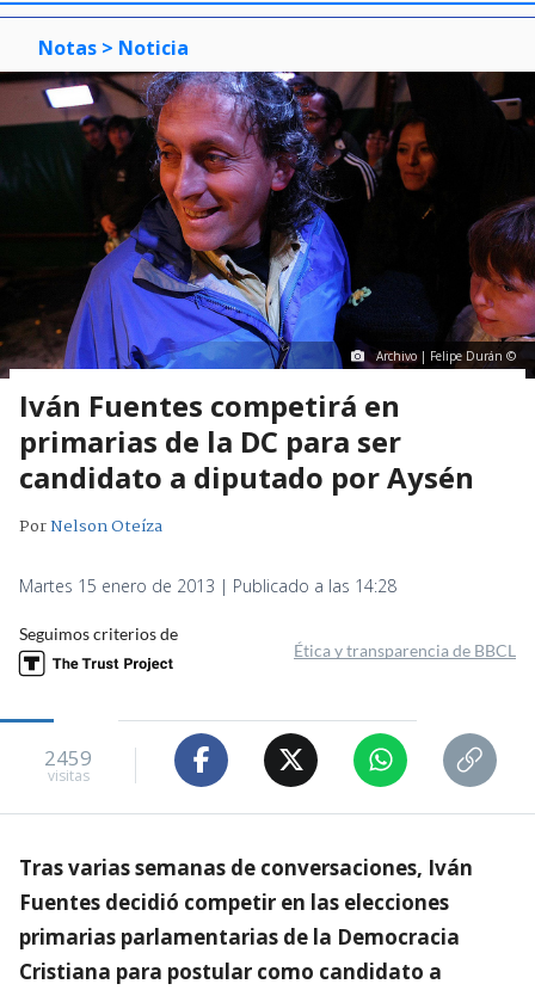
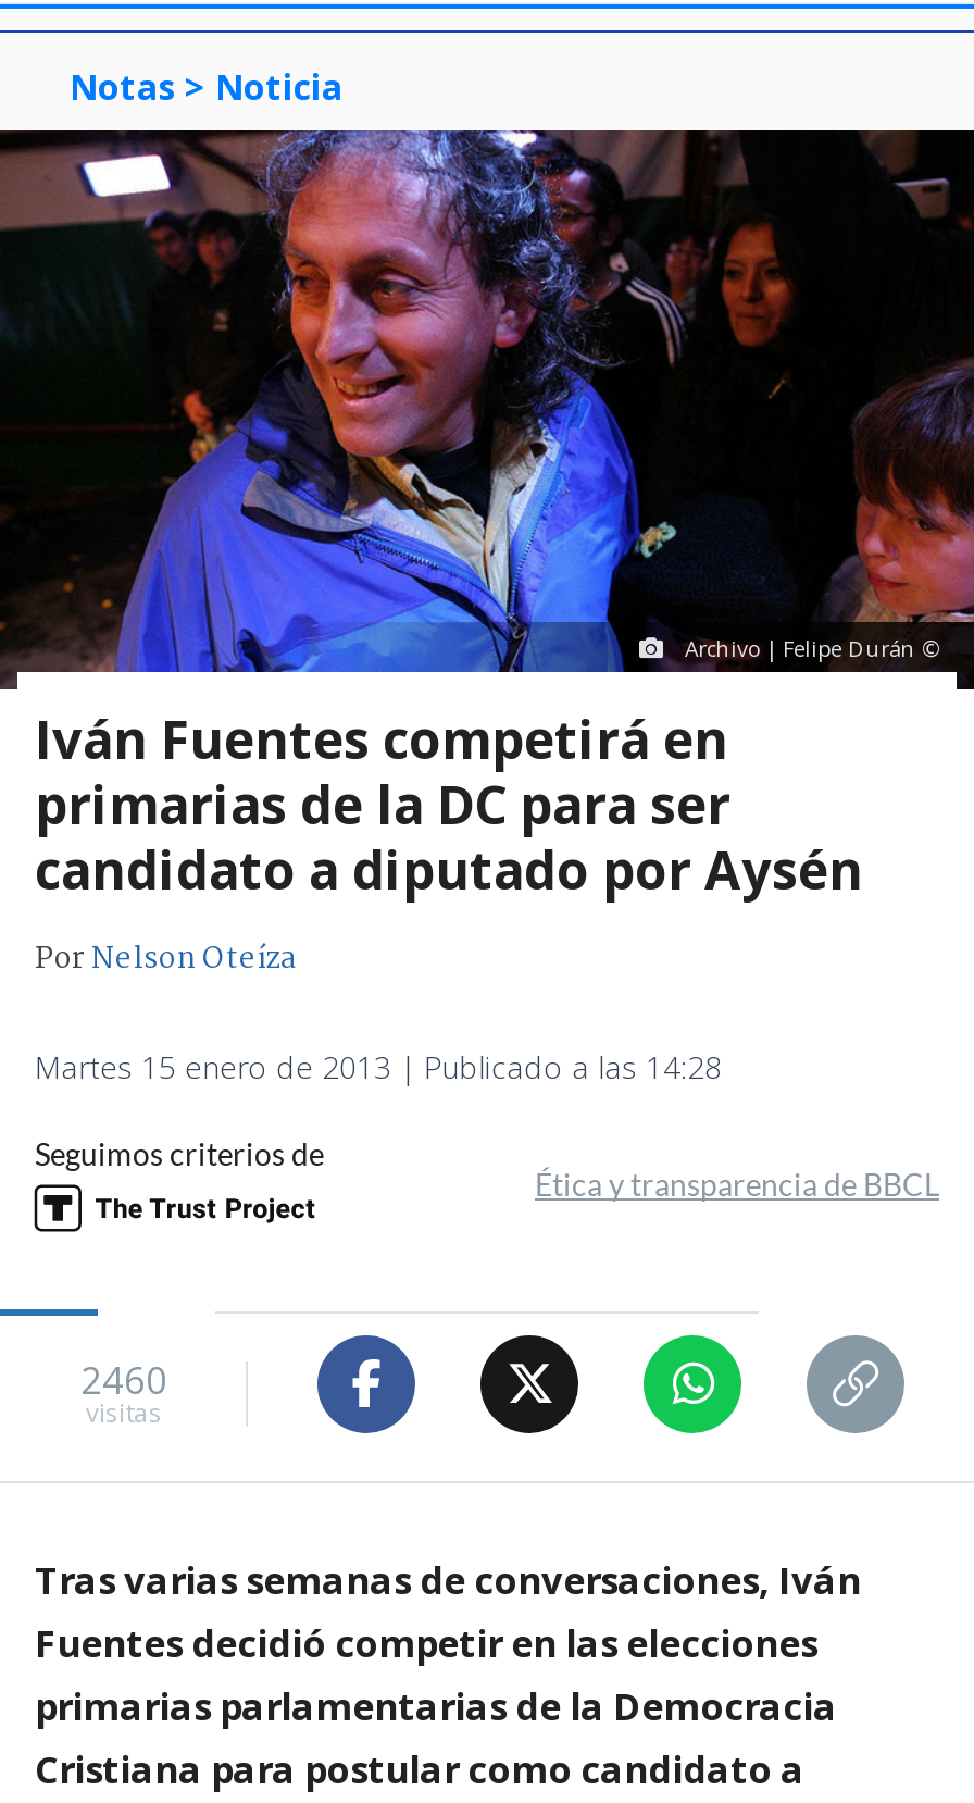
[44,744,92,772] 2459 -> [80,1356,167,1406] 2460

